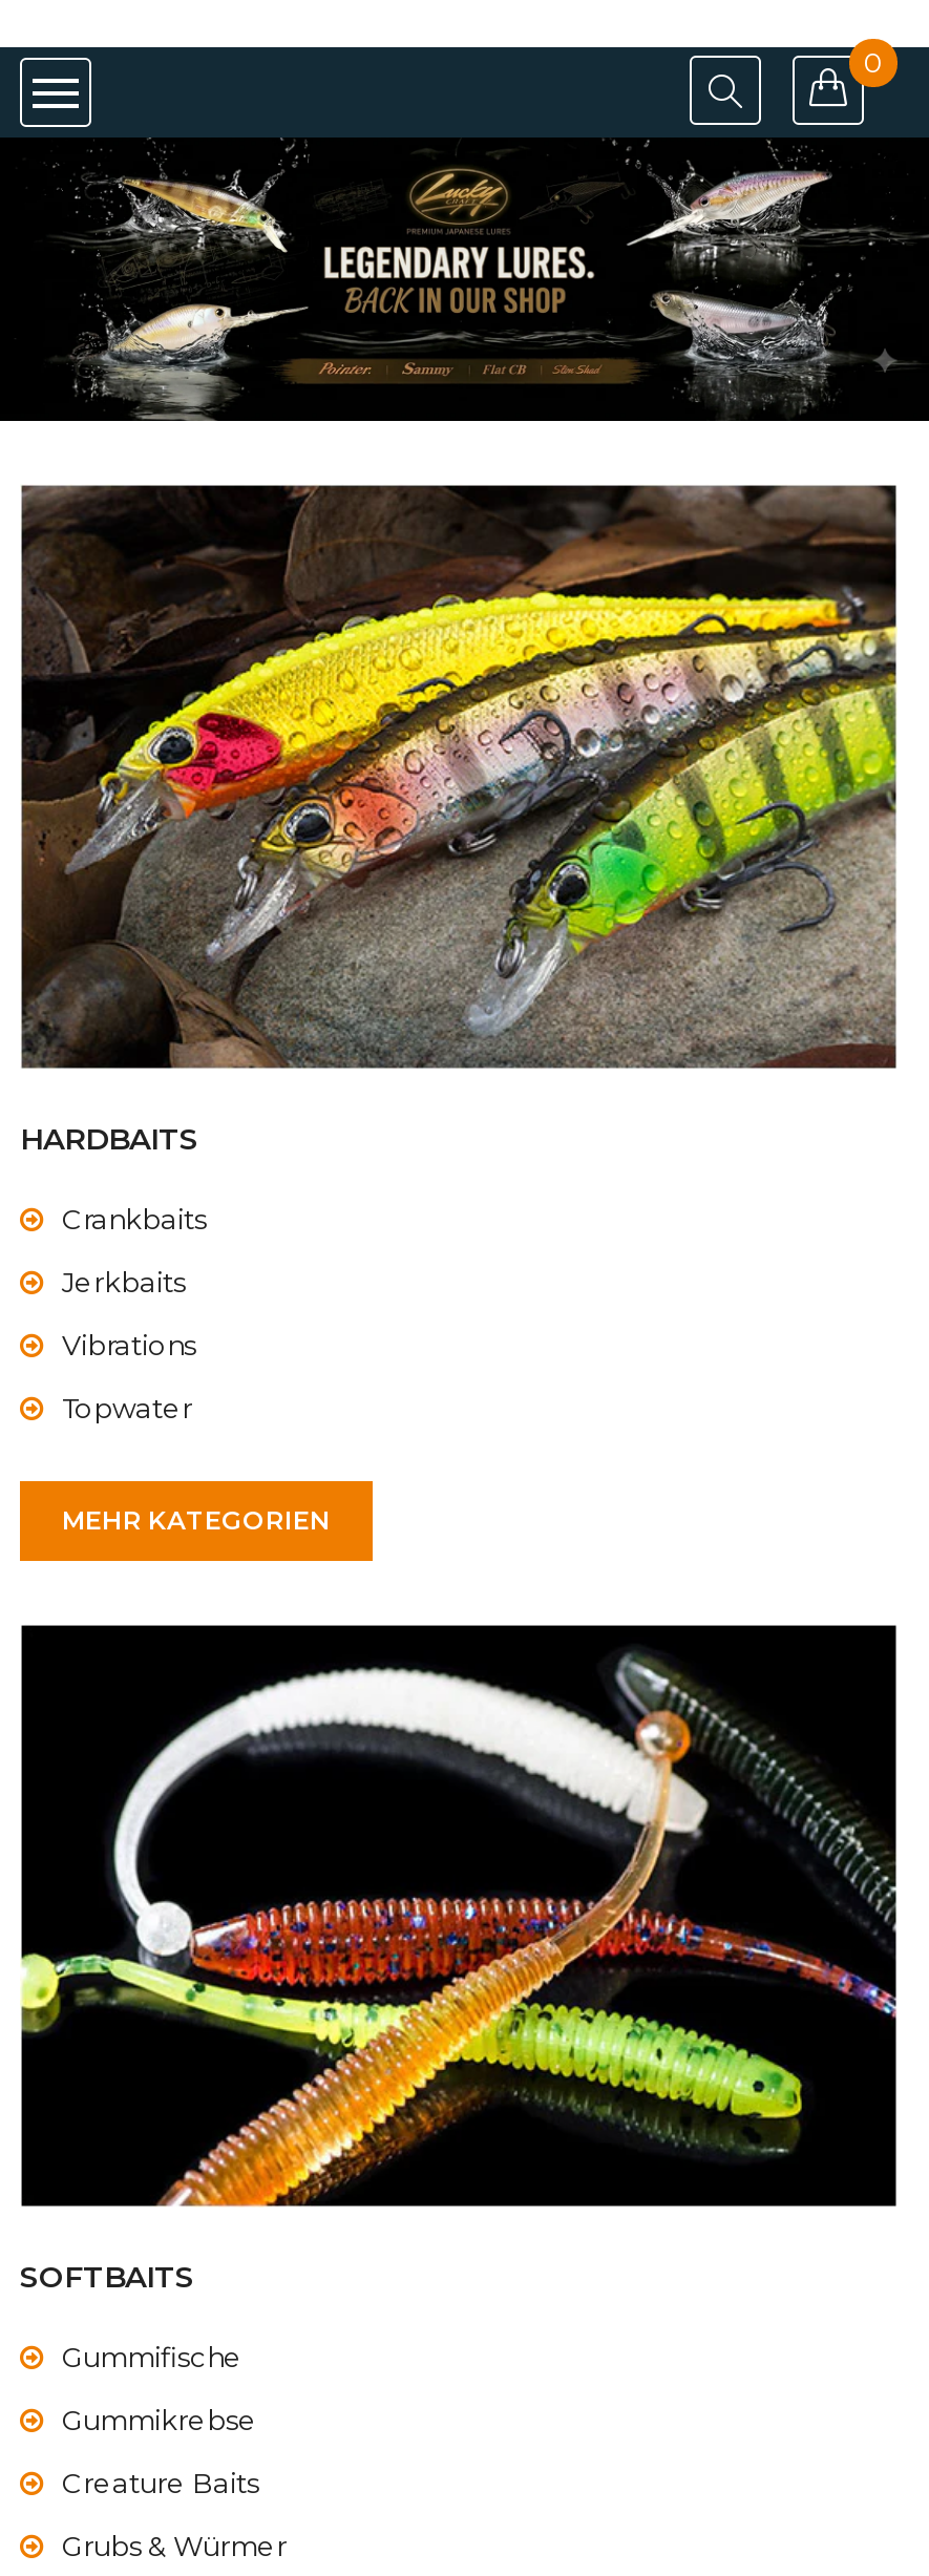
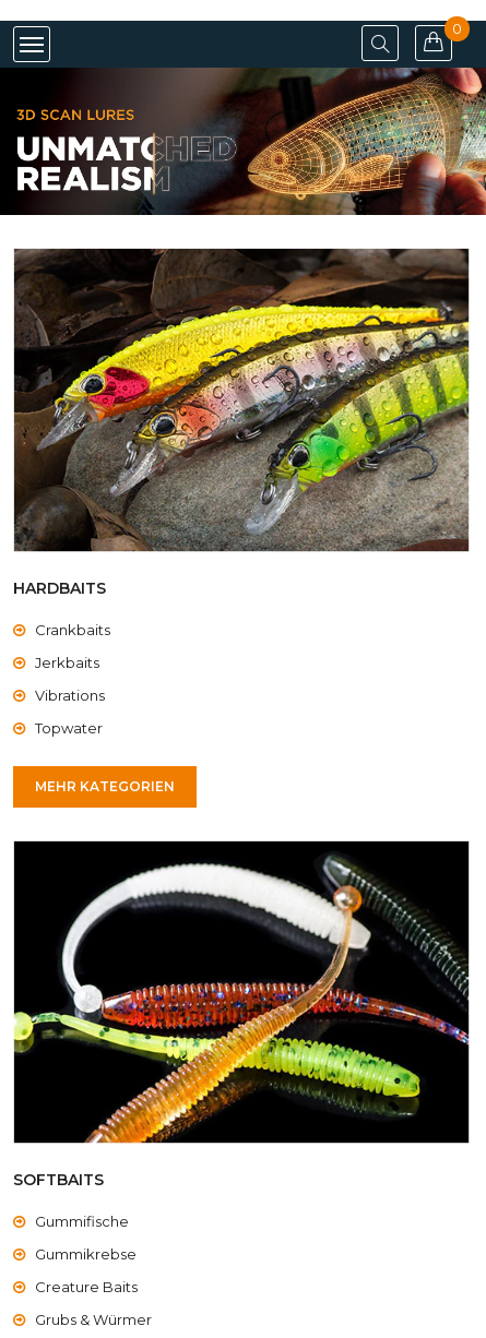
[28,138,923,423] [image] -> [16,67,483,216] [image]

